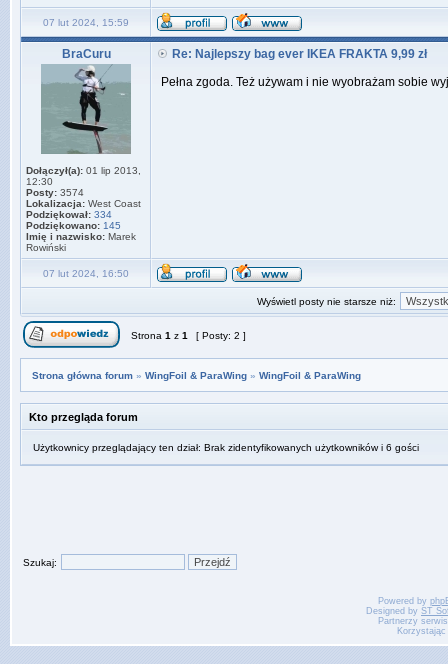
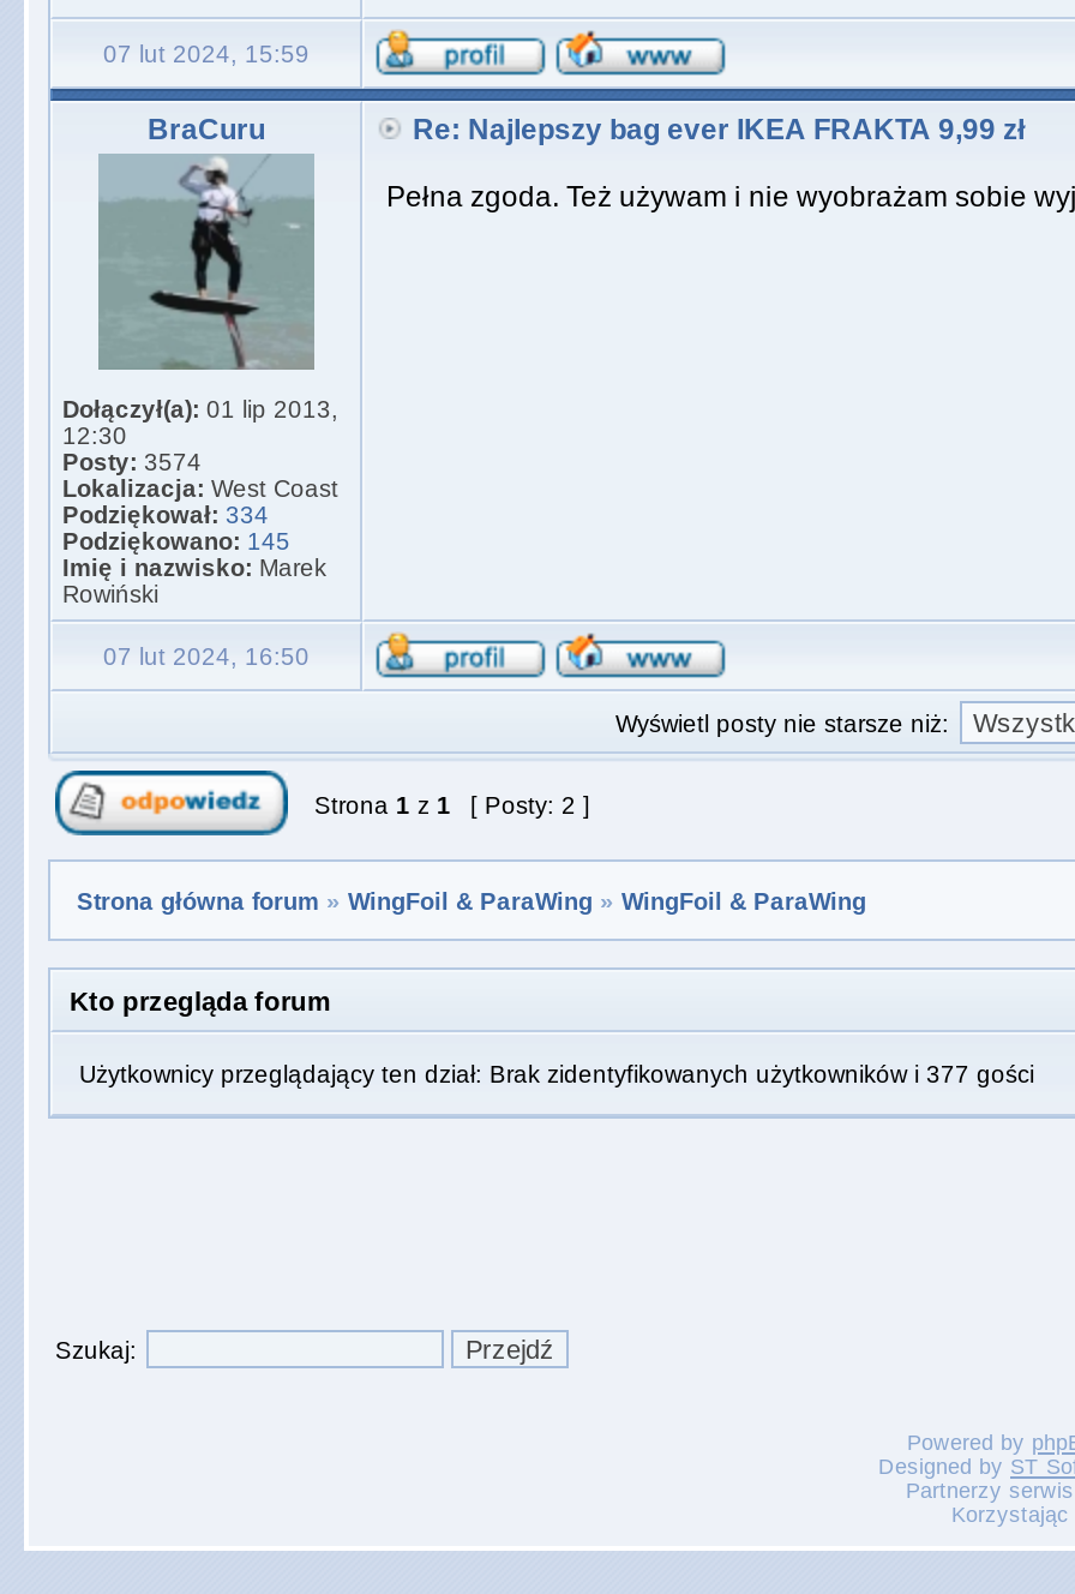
[33,442,419,453] Użytkownicy przeglądający ten dział: Brak zidentyfikowanych użytkowników i 6 gości -> [79,1061,1034,1087] Użytkownicy przeglądający ten dział: Brak zidentyfikowanych użytkowników i 377 gości

